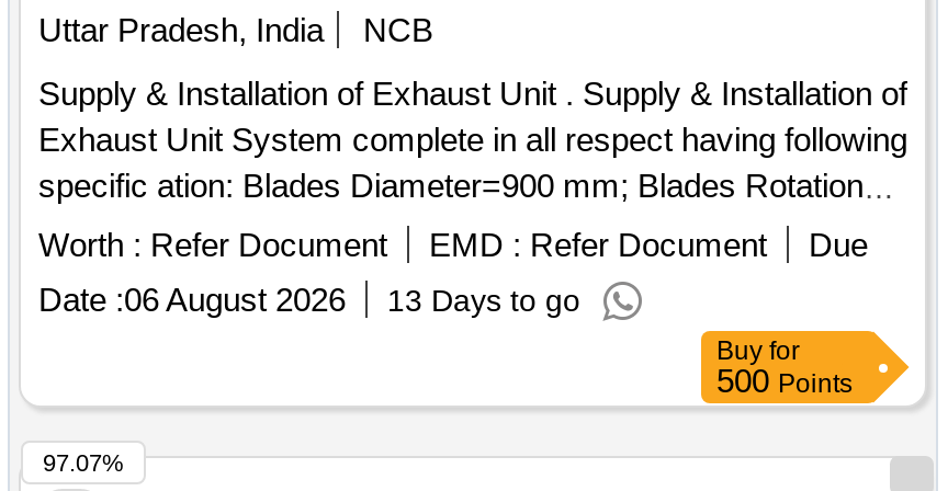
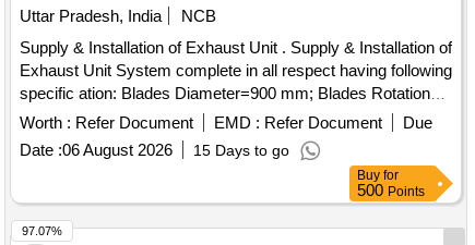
[38,281,580,318] Date : 06 August 2026 13 Days to go -> [20,141,289,159] Date : 06 August 2026 15 Days to go

